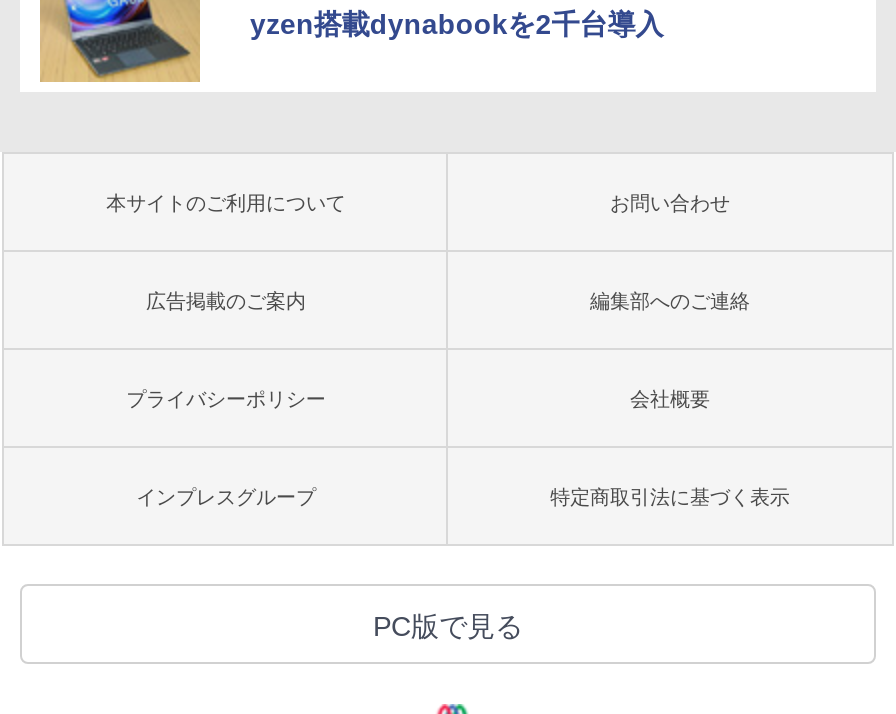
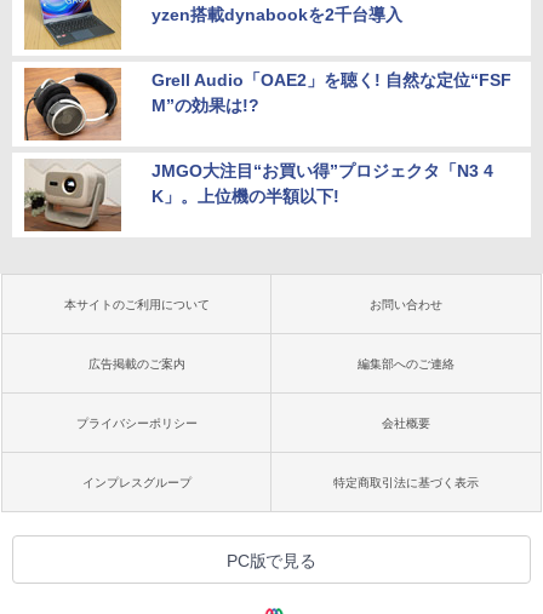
none -> [23,159,122,233] [image]
none -> [24,67,511,205] [image] | Grell Audio「OAE2」を聴く! 自然な定位“FSF | M”の効果は!? | JMGO大注目“お買い得”プロジェクタ「N3 4 | K」。上位機の半額以下!

